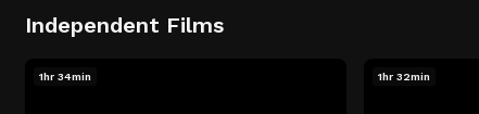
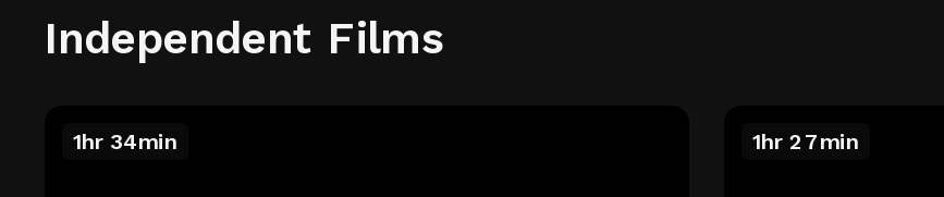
[378,70,430,82] 1hr 32min -> [752,128,859,152] 1hr 27min

